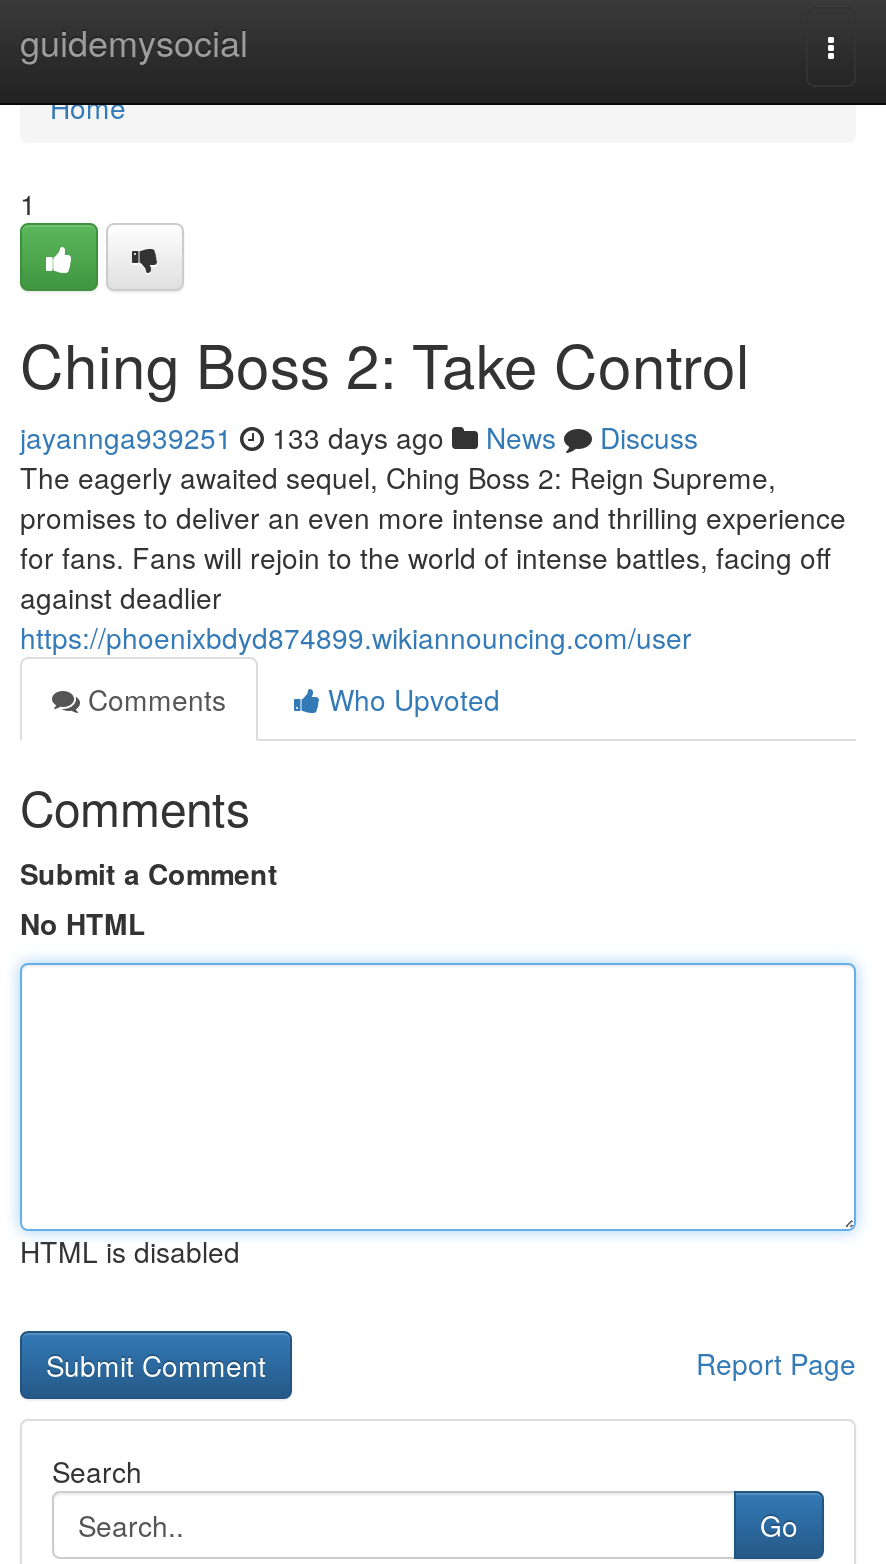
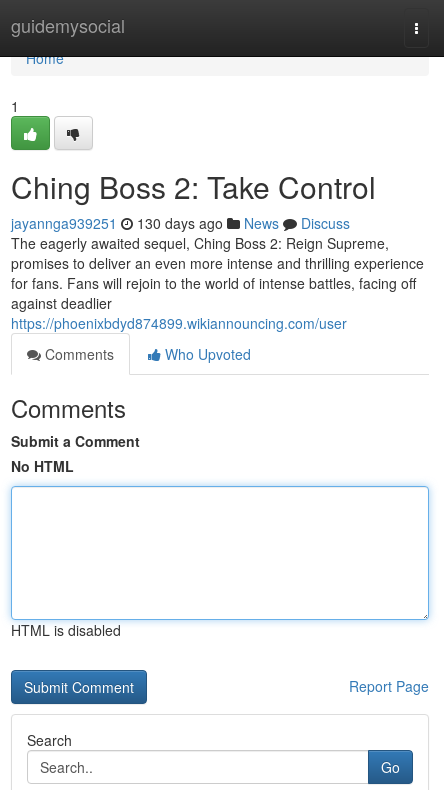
[20,417,698,457] jayannga939251 133 days ago News Discuss -> [11,213,350,233] jayannga939251 130 days ago News Discuss

